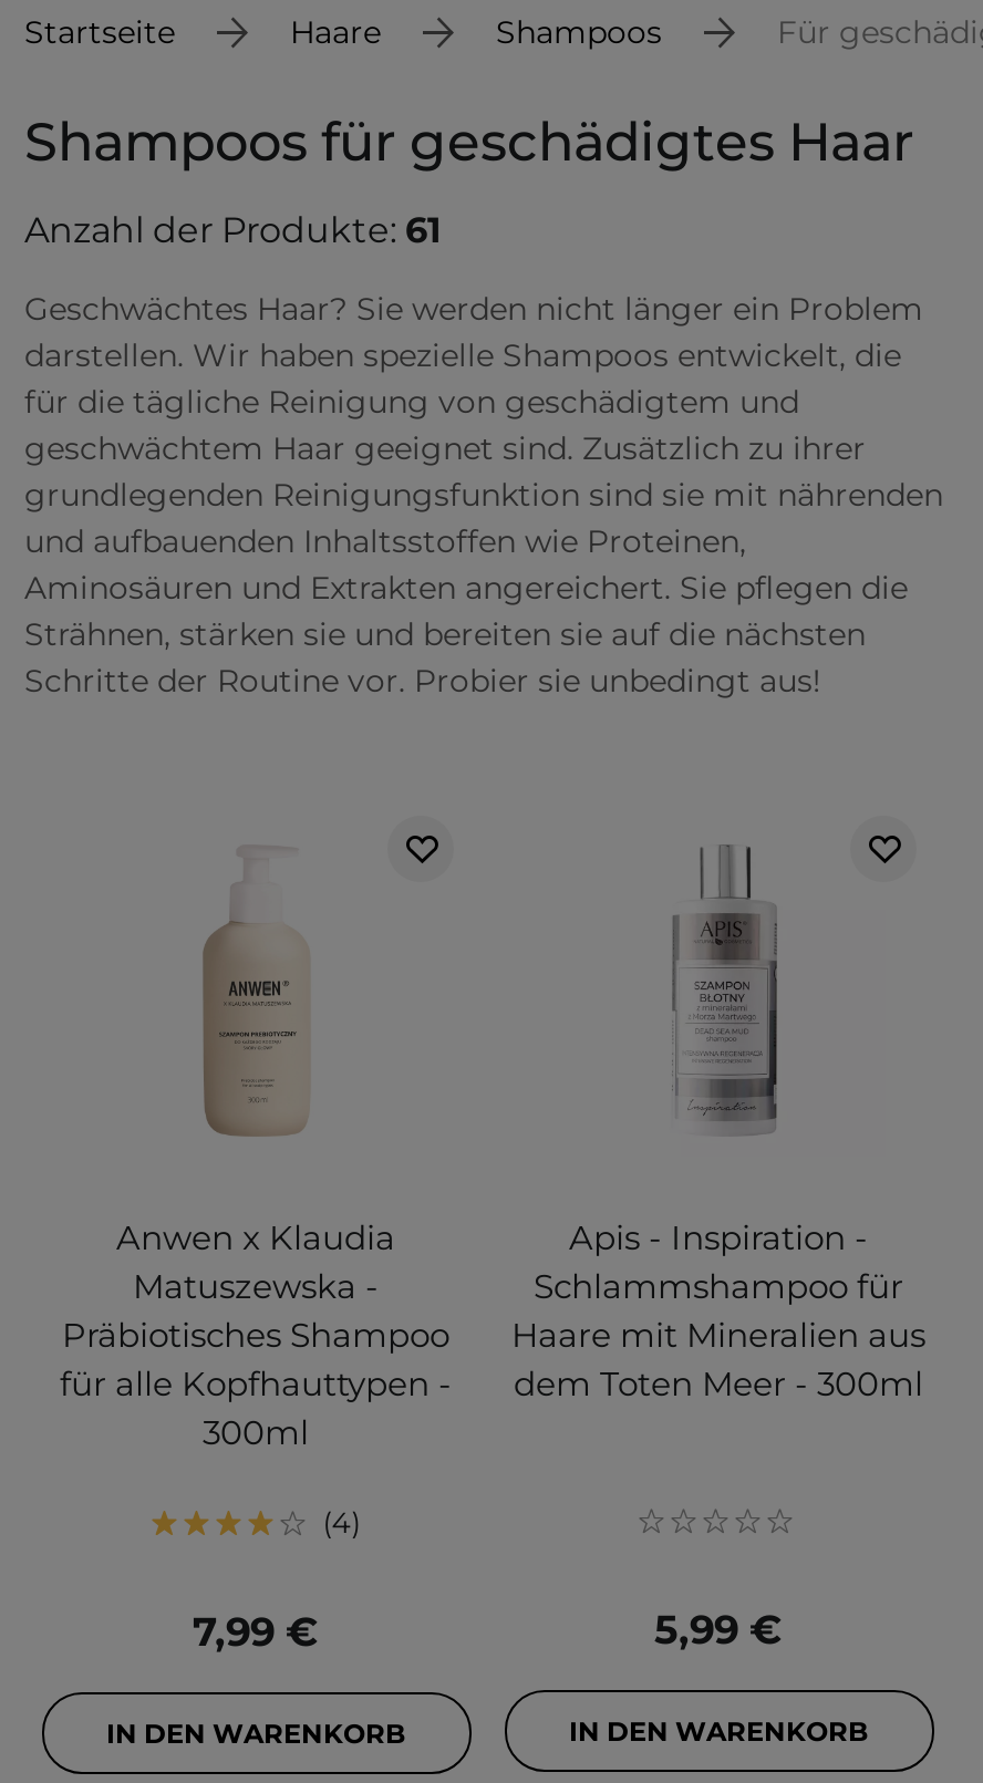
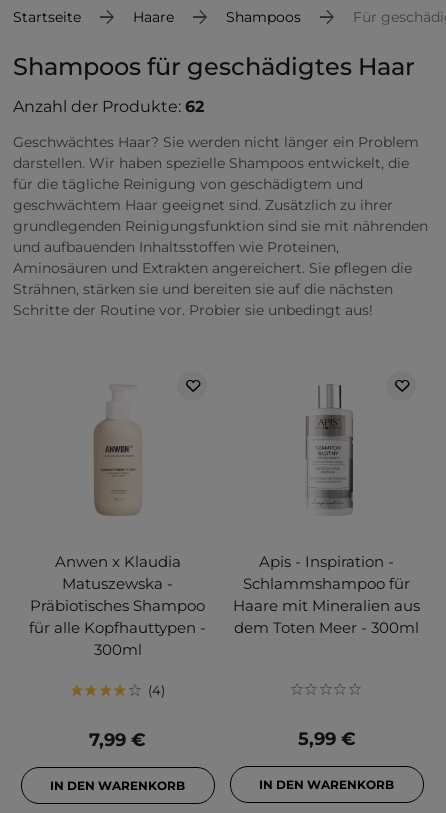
[24,210,441,252] Anzahl der Produkte: 61 -> [13,97,204,116] Anzahl der Produkte: 62

